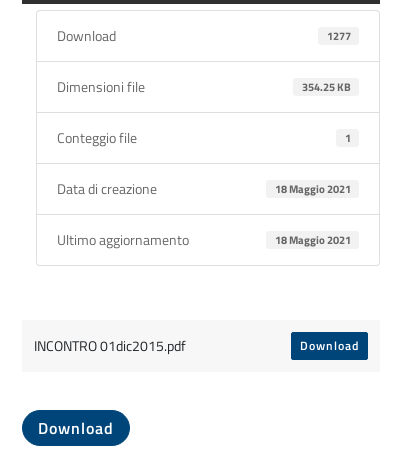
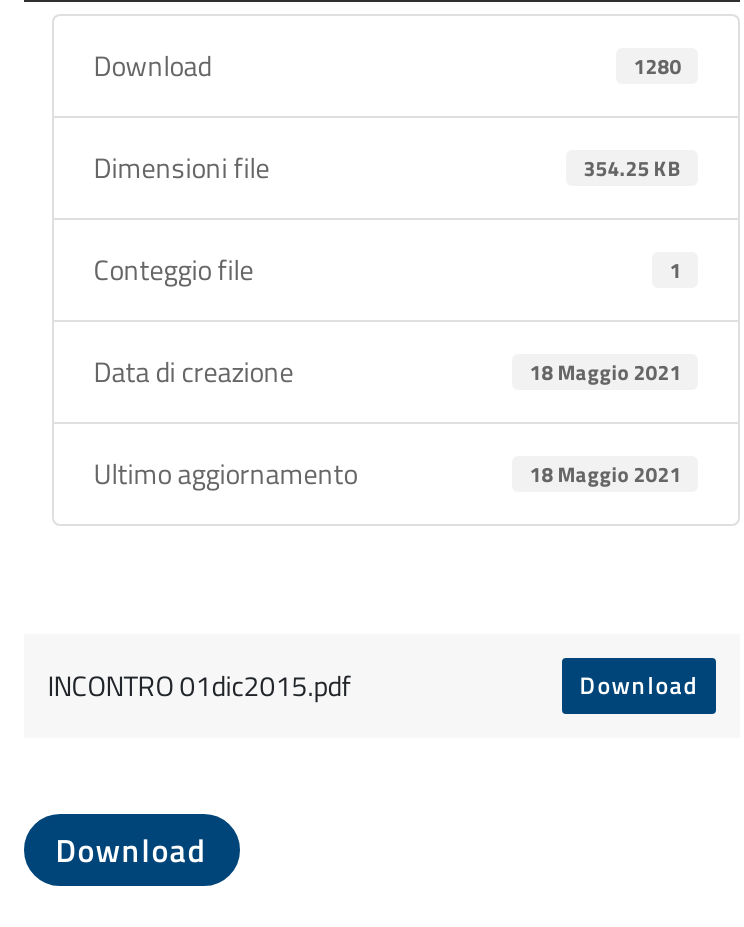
[327,28,351,44] 1277 -> [634,50,682,82] 1280

